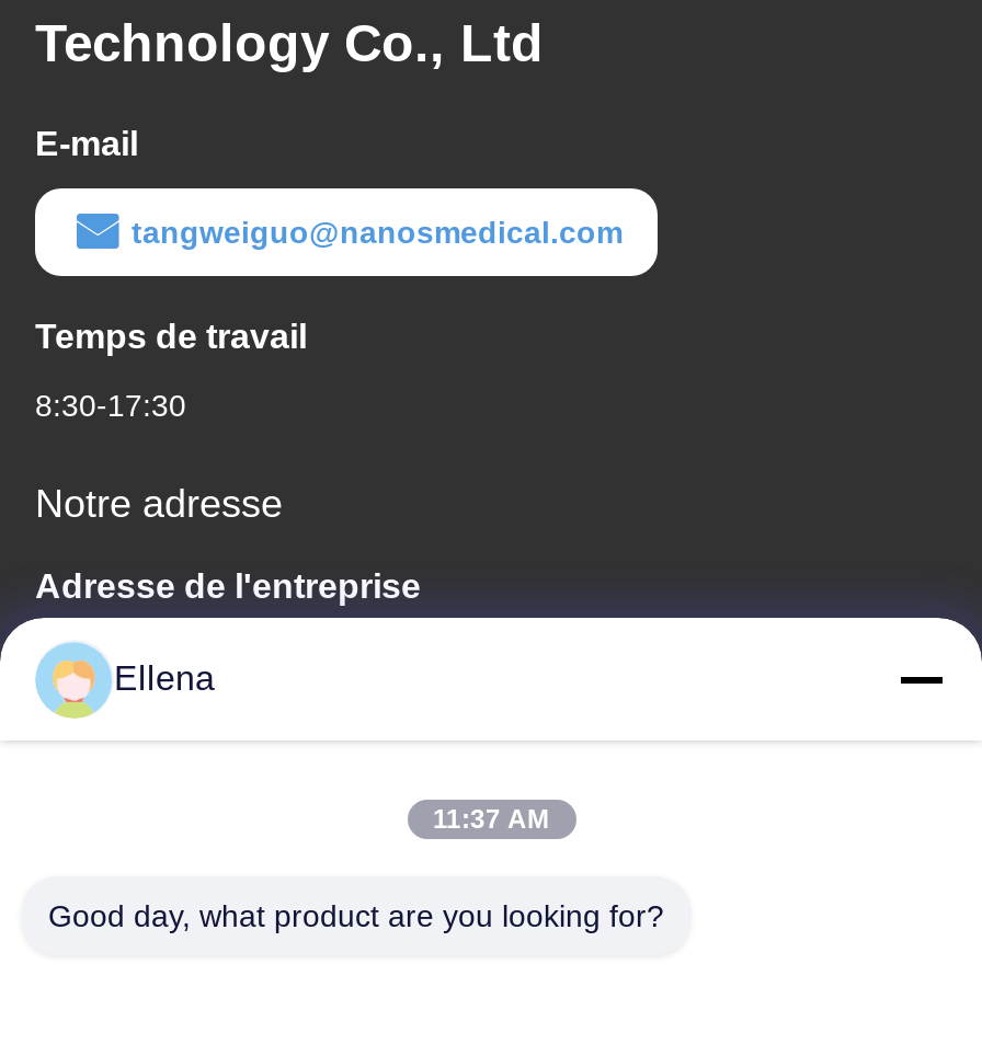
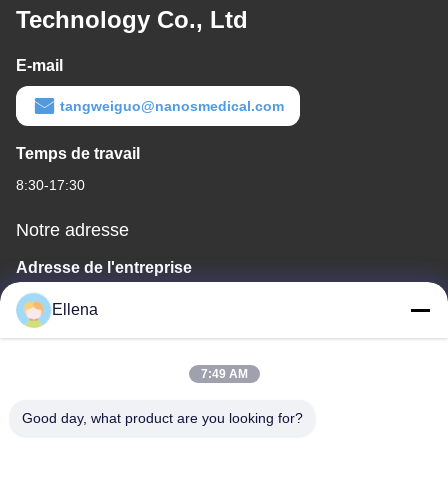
[433,804,549,835] 11:37 AM -> [200,367,247,381] 7:49 AM

